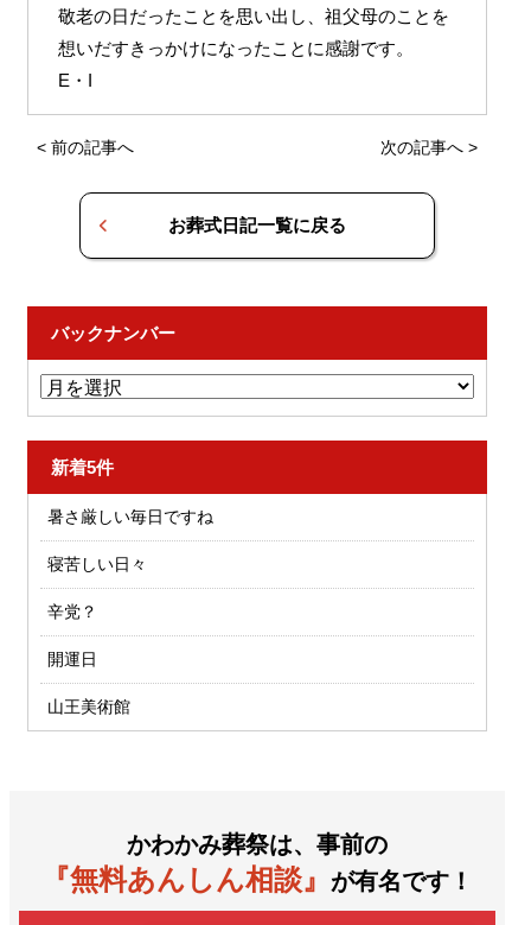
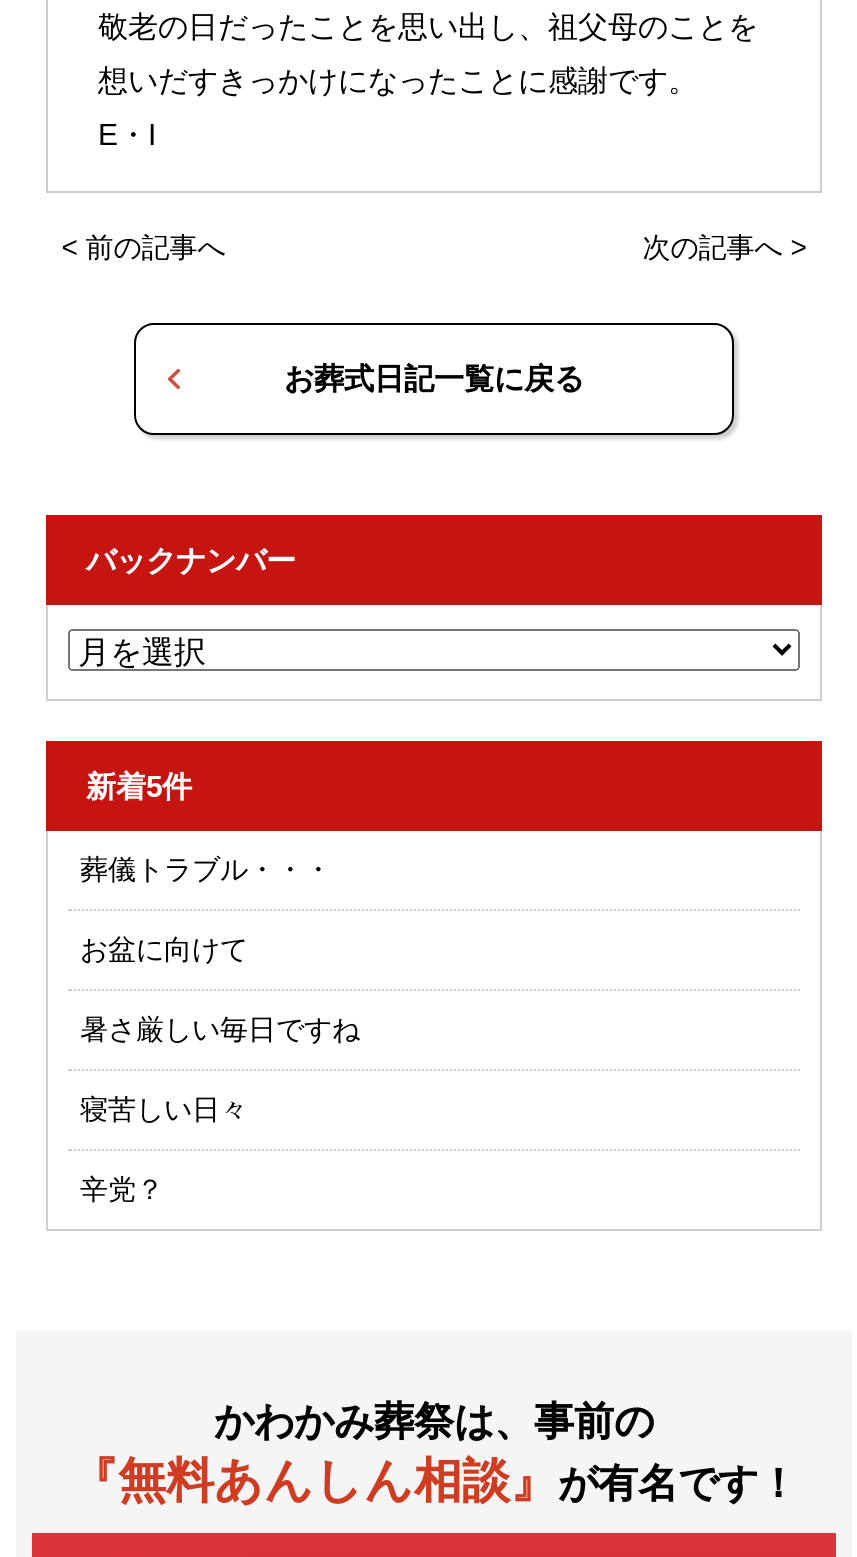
none -> [80,853,332,965] 葬儀トラブル・・・ | お盆に向けて
moved [47,507,213,621] -> [80,1013,360,1205]: 暑さ厳しい毎日ですね | 寝苦しい日々 | 辛党？
[47,650,130,716] 開運日 | 山王美術館 -> none

